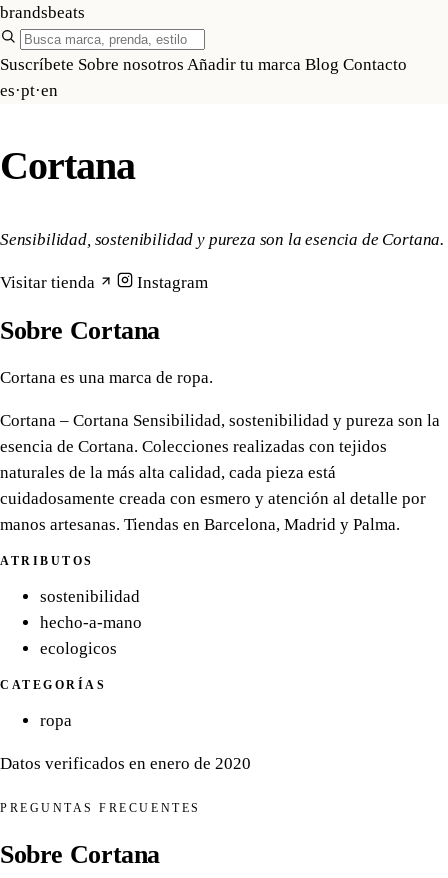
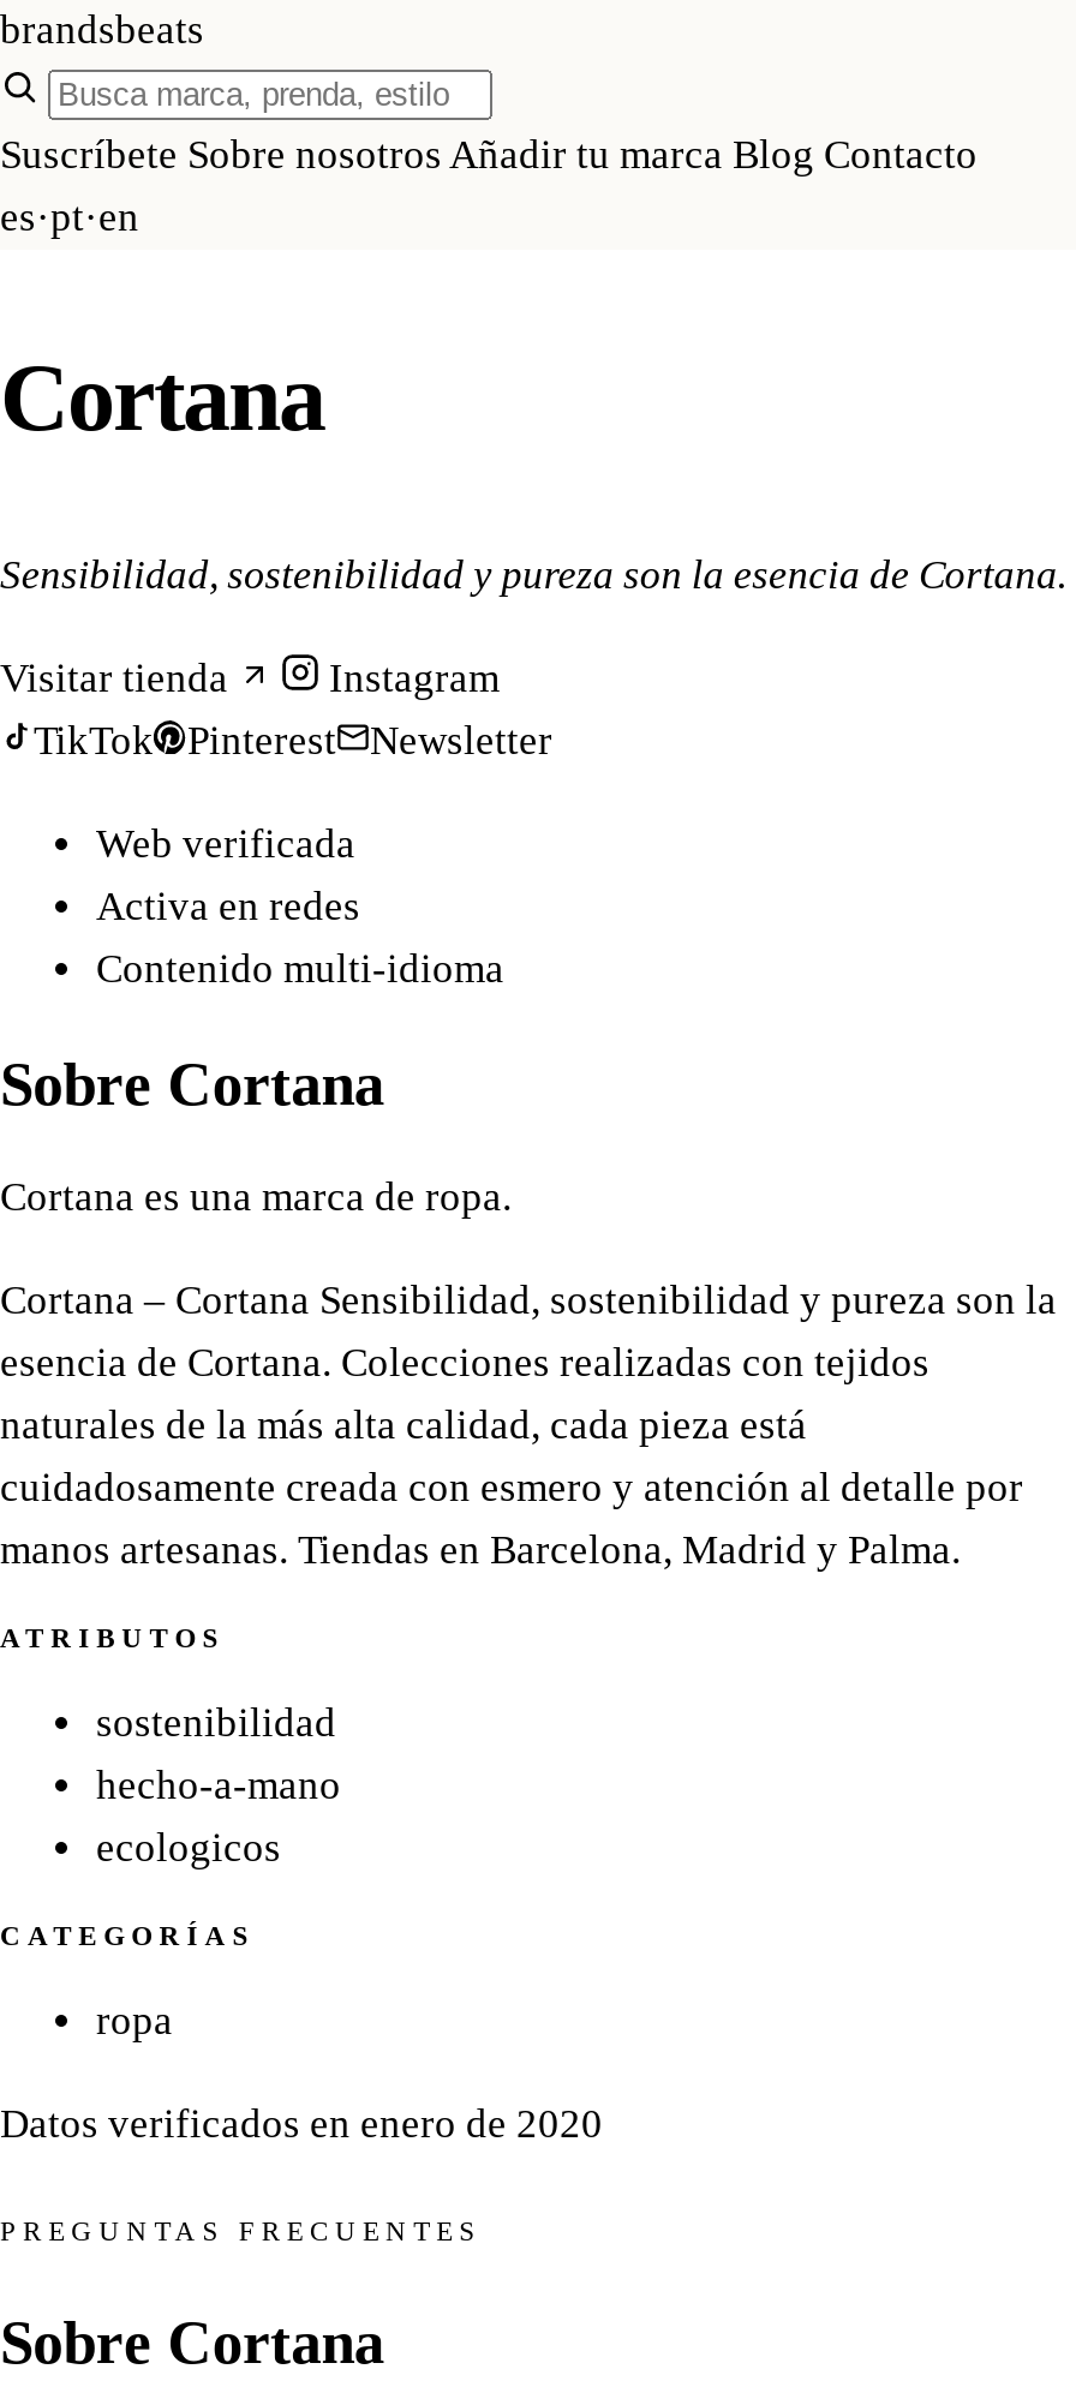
none -> [34,718,552,992] TikTok | Pinterest | Newsletter | Web verificada | Activa en redes | Contenido multi-idioma

